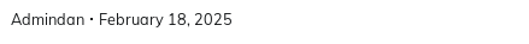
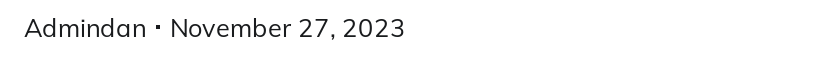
[11,10,233,29] Admindan February 18, 2025 -> [24,11,406,43] Admindan November 27, 2023

